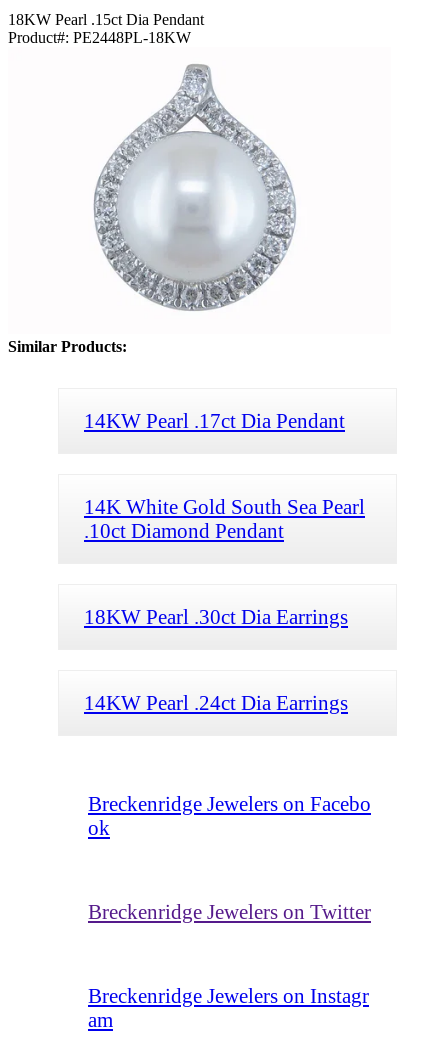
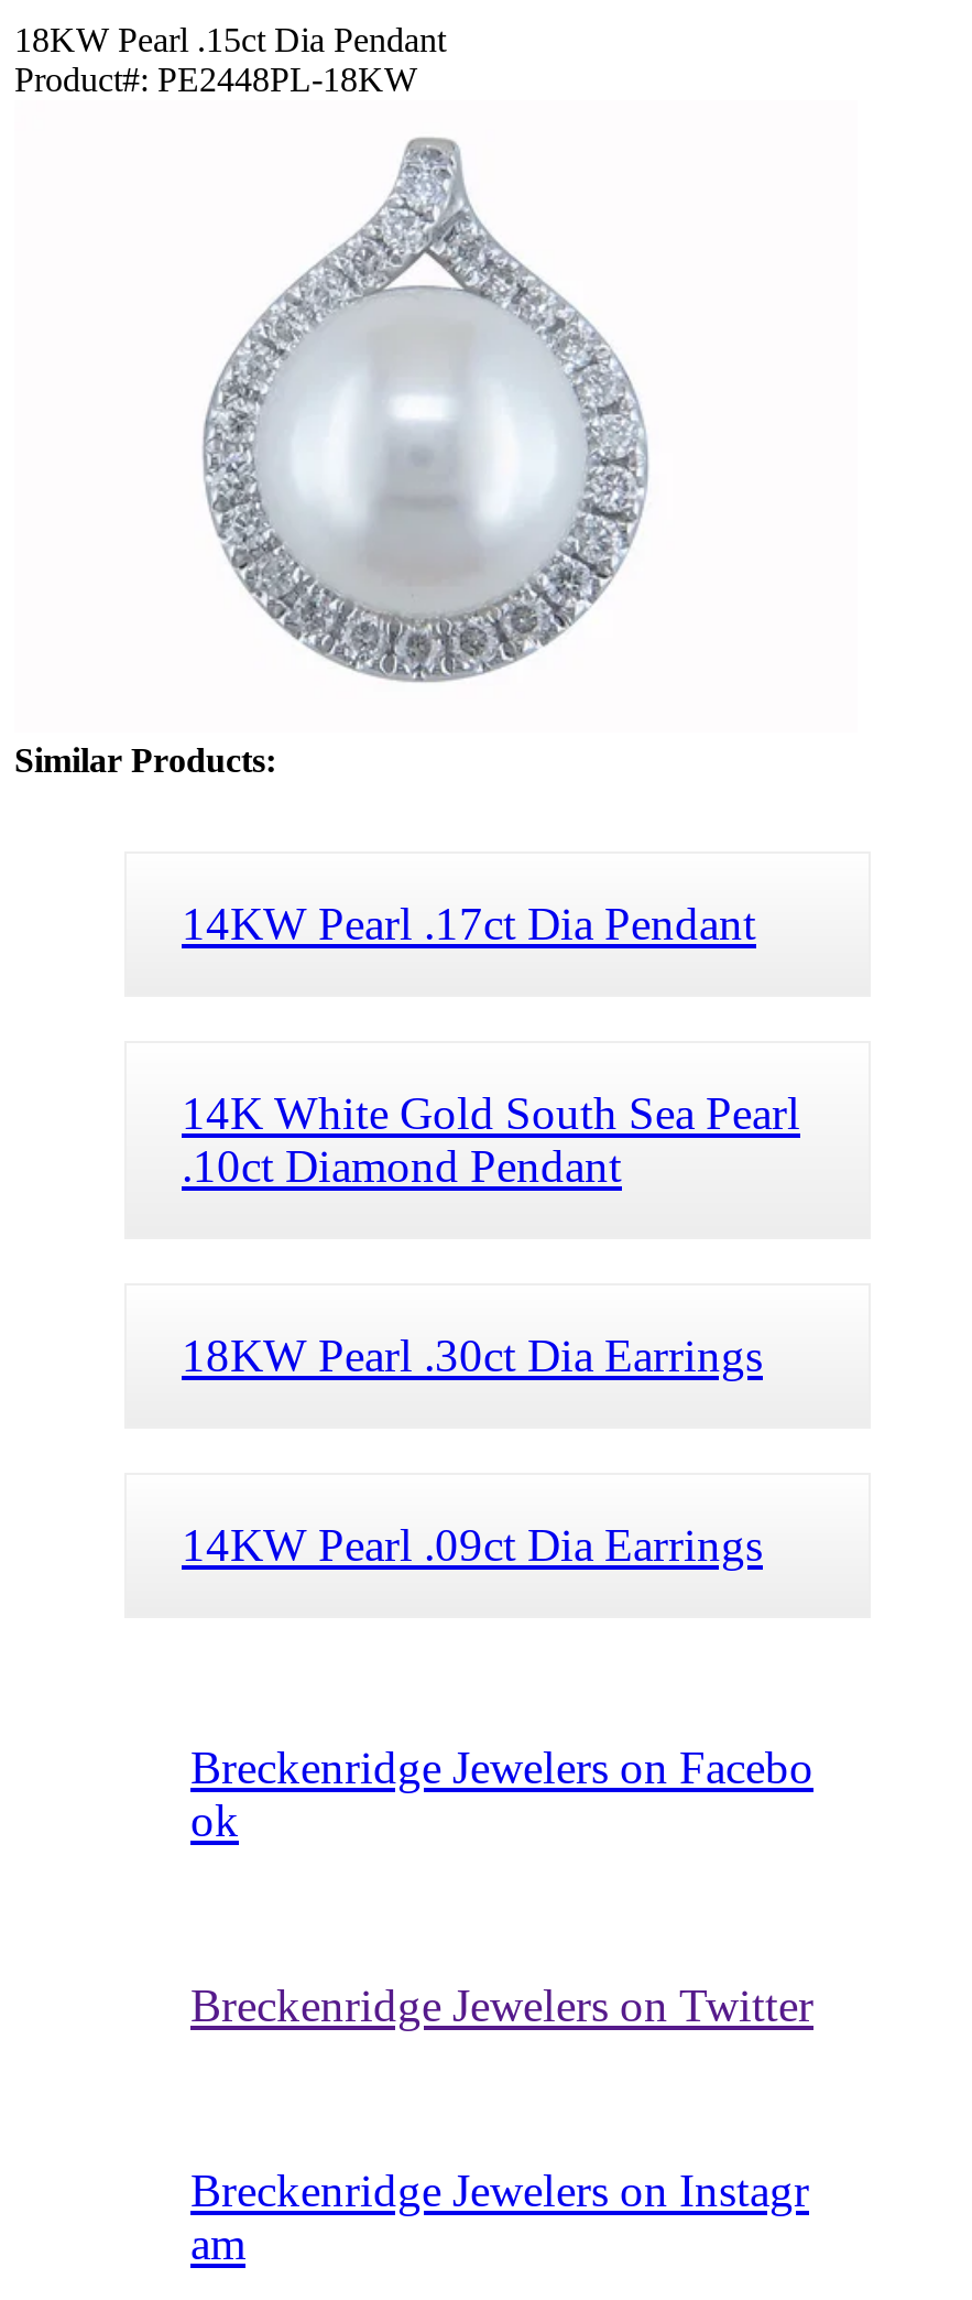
[84,690,348,713] 14KW Pearl .24ct Dia Earrings -> [182,1518,763,1569] 14KW Pearl .09ct Dia Earrings

